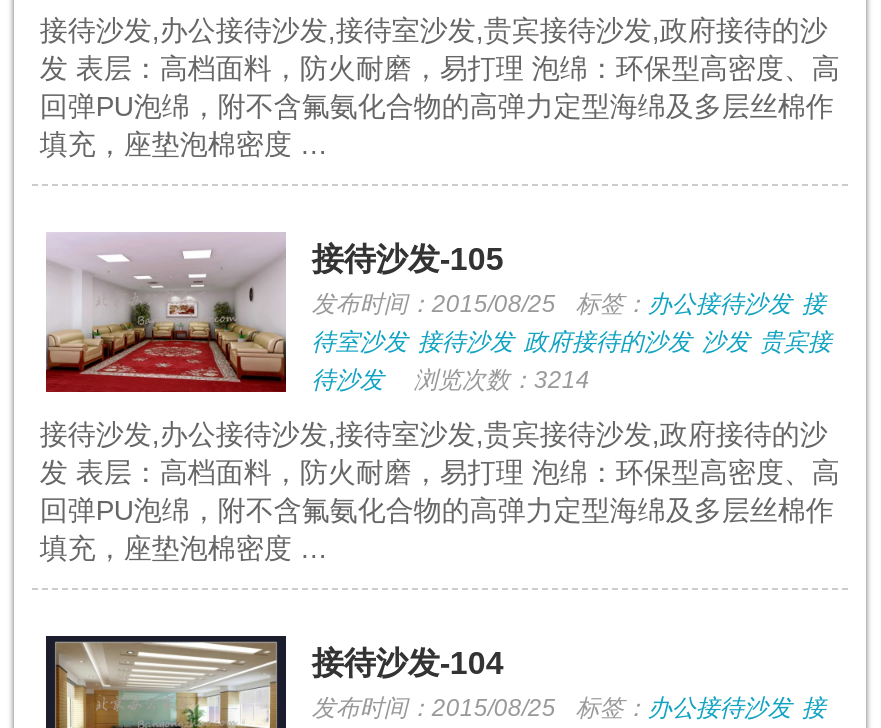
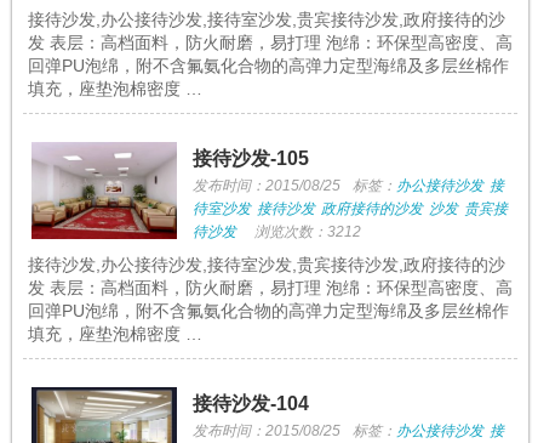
[414,366,590,394] 浏览次数：3214 -> [254,223,361,240] 浏览次数：3212

